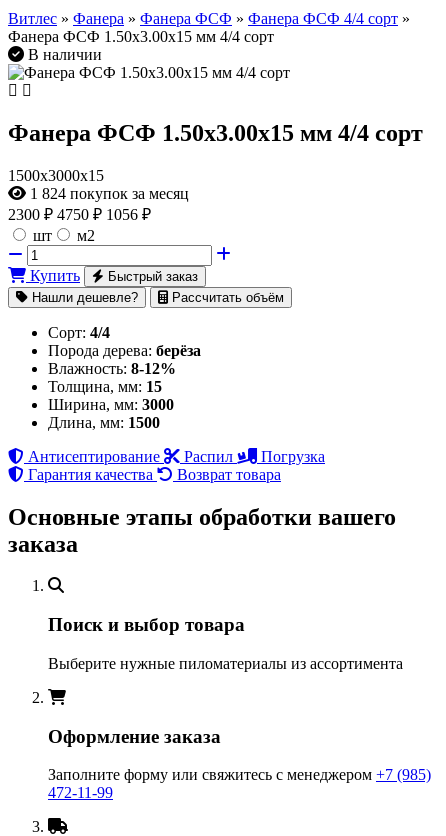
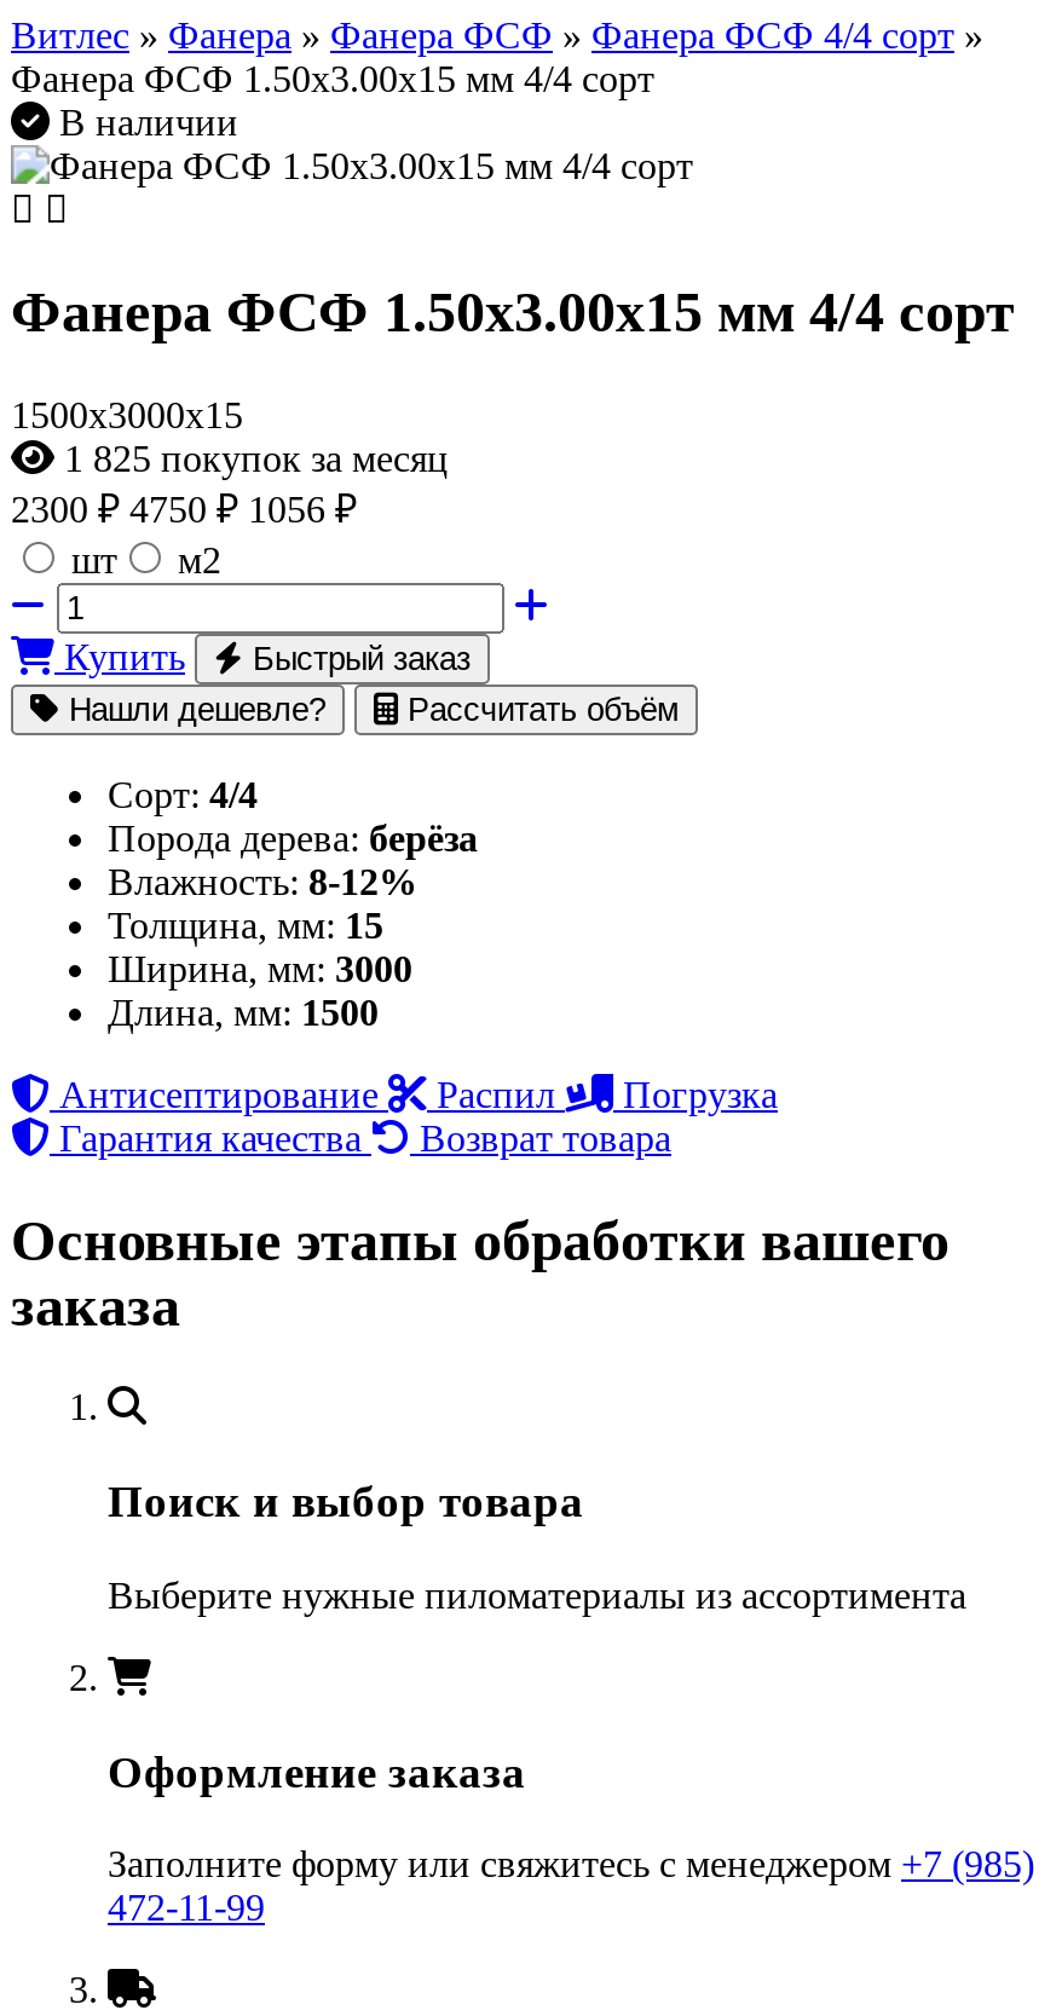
[30,185,189,202] 1 824 покупок за месяц -> [64,437,449,478] 1 825 покупок за месяц

